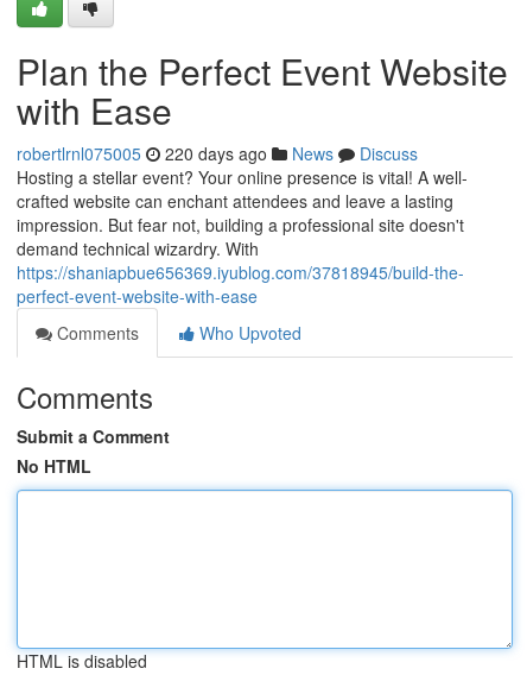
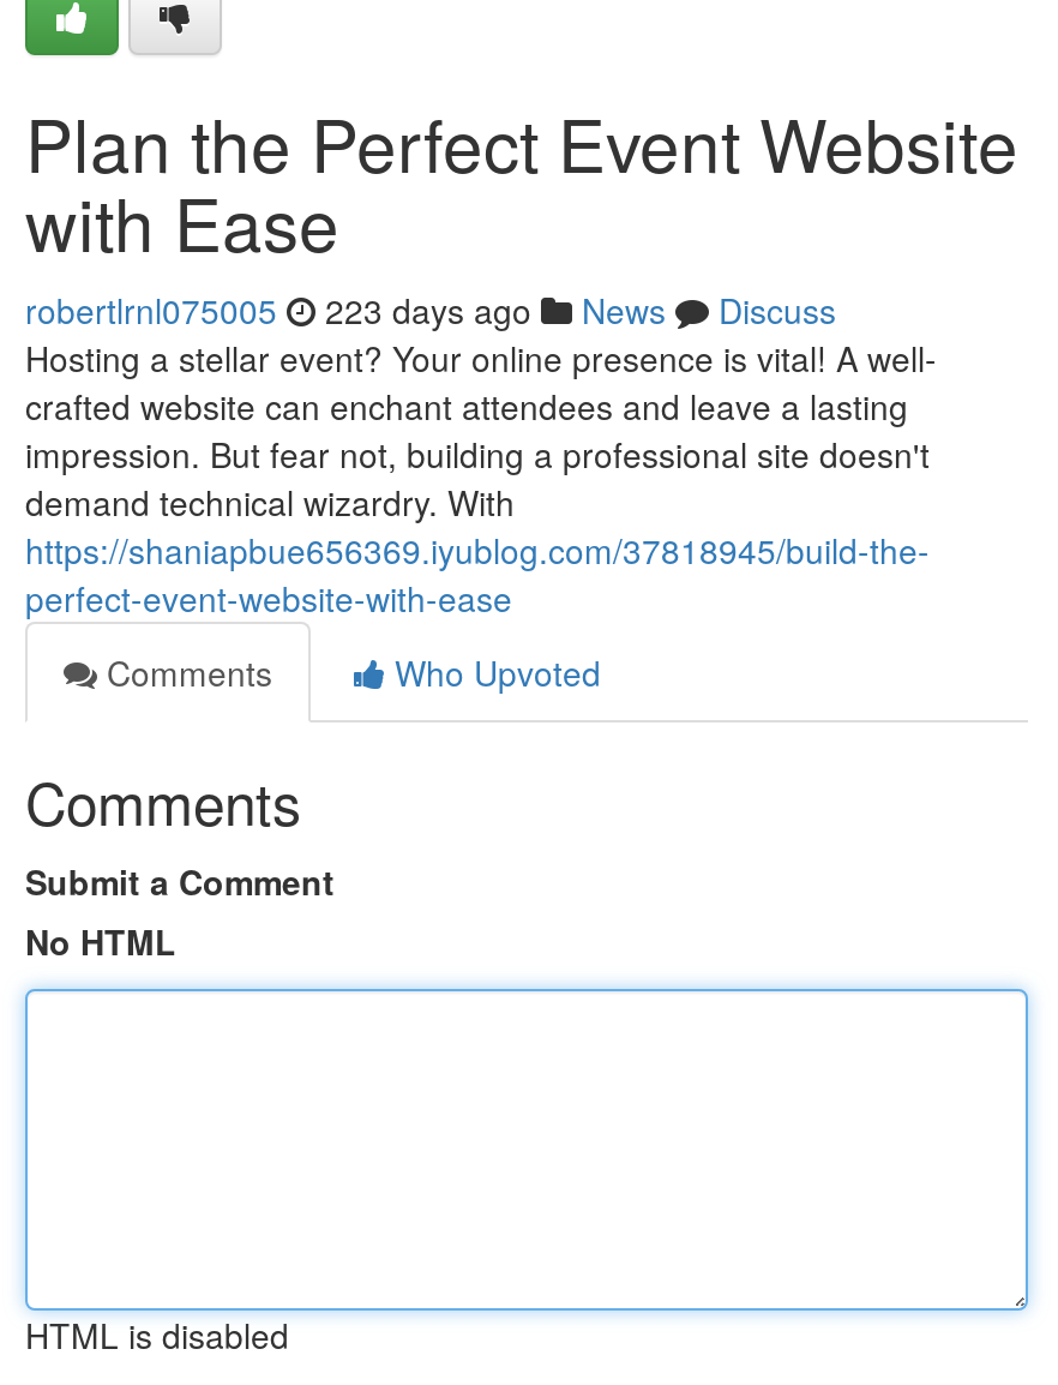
[17,141,418,165] robertlrnl075005 220 days ago News Discuss -> [25,286,836,334] robertlrnl075005 223 days ago News Discuss

